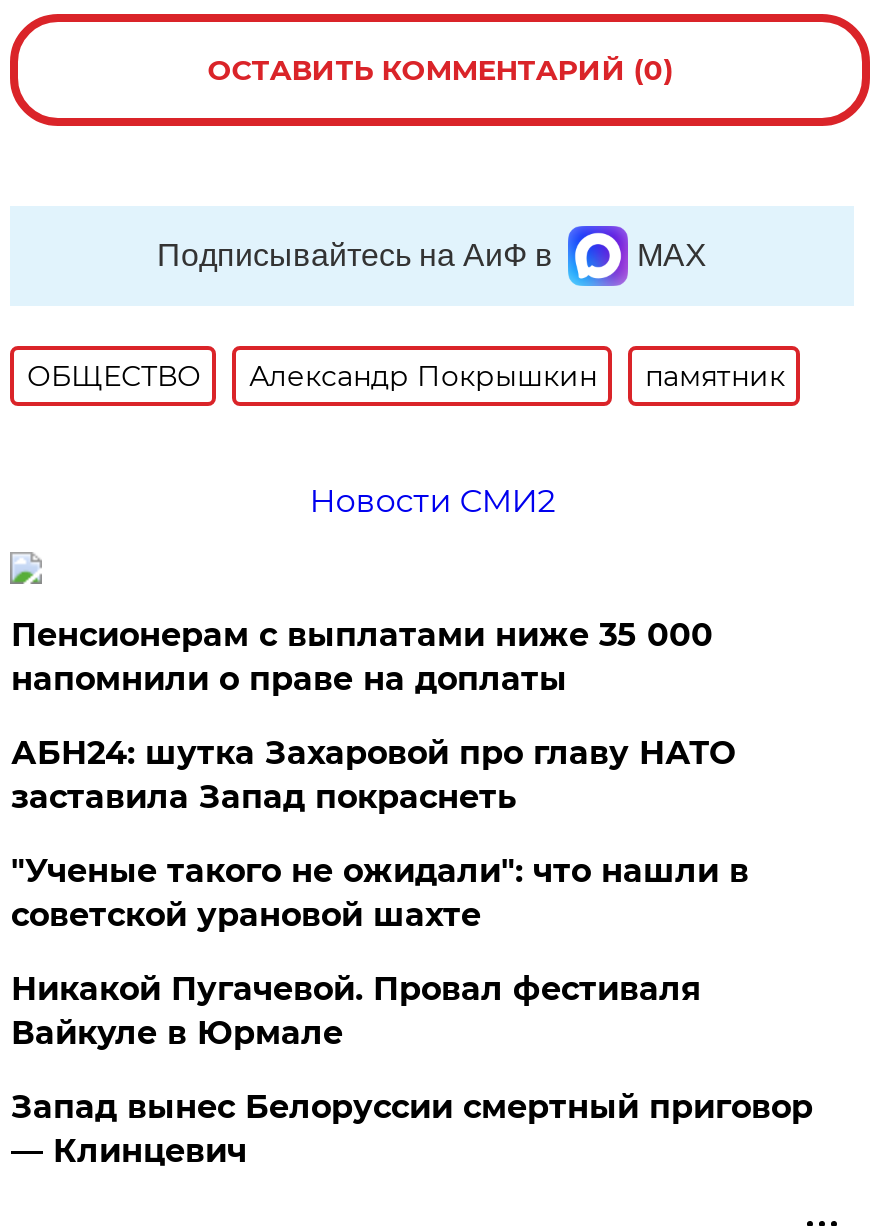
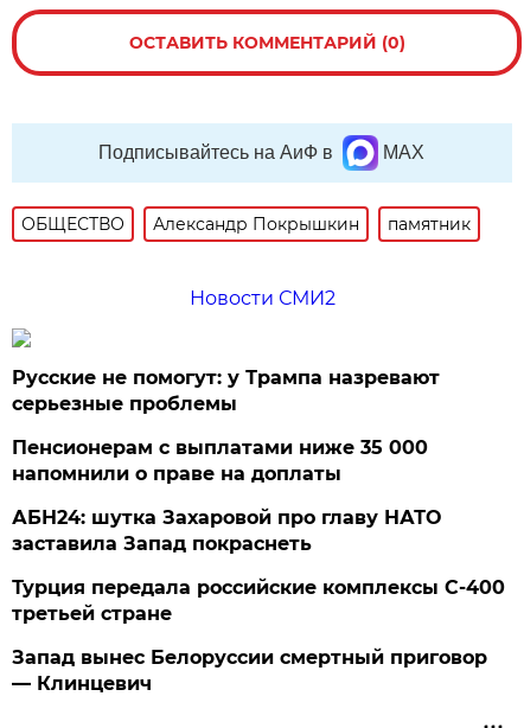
none -> [12,366,440,415] Русские не помогут: у Трампа назревают | серьезные проблемы
moved [11,616,735,816] -> [12,436,441,555]: Пенсионерам с выплатами ниже 35 000 | напомнили о праве на доплаты | АБН24: шутка Захаровой про главу НАТО | заставила Запад покраснеть
[11,852,749,1052] "Ученые такого не ожидали": что нашли в | советской урановой шахте | Никакой Пугачевой. Провал фестиваля | Вайкуле в Юрмале -> [12,576,506,625] Турция передала российские комплексы С-400 | третьей стране

